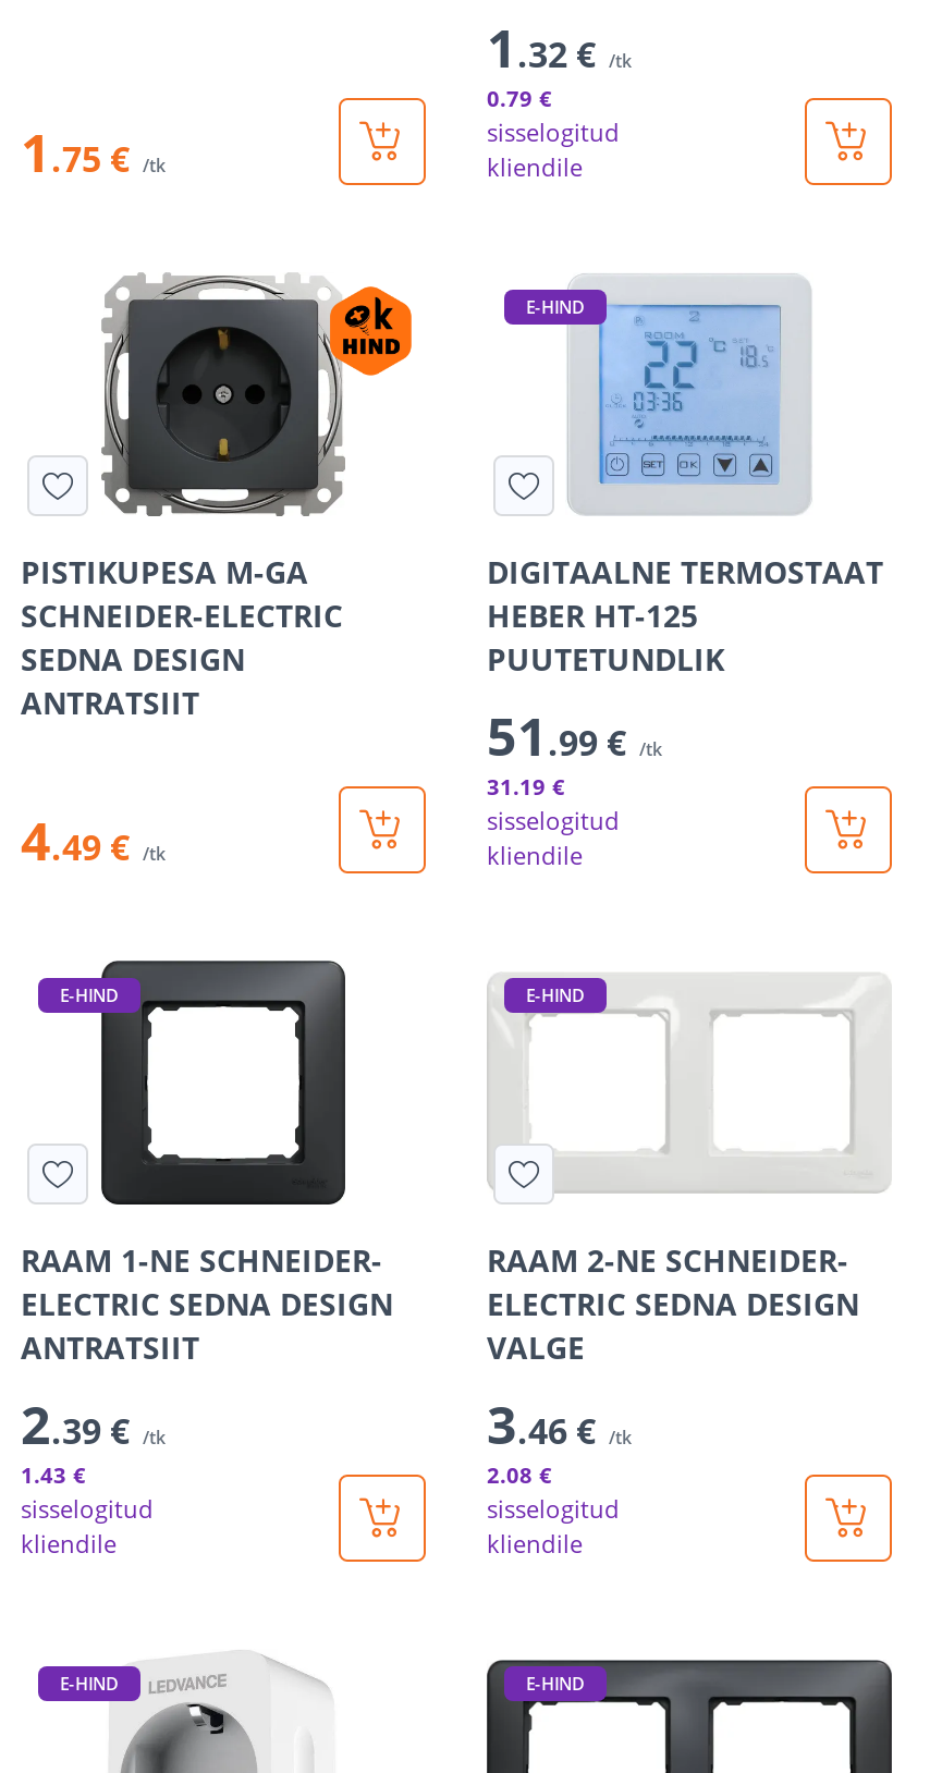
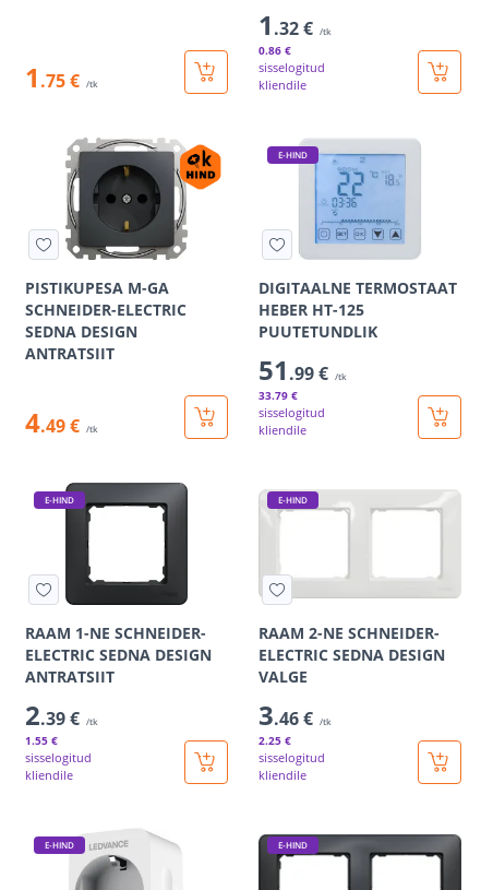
[487,83,552,113] 0.79 € -> [258,43,291,58] 0.86 €
[487,771,565,802] 31.19 € -> [258,388,298,403] 33.79 €
[21,1459,86,1490] 1.43 € -> [25,733,58,748] 1.55 €
[487,1459,552,1490] 2.08 € -> [258,733,291,748] 2.25 €

